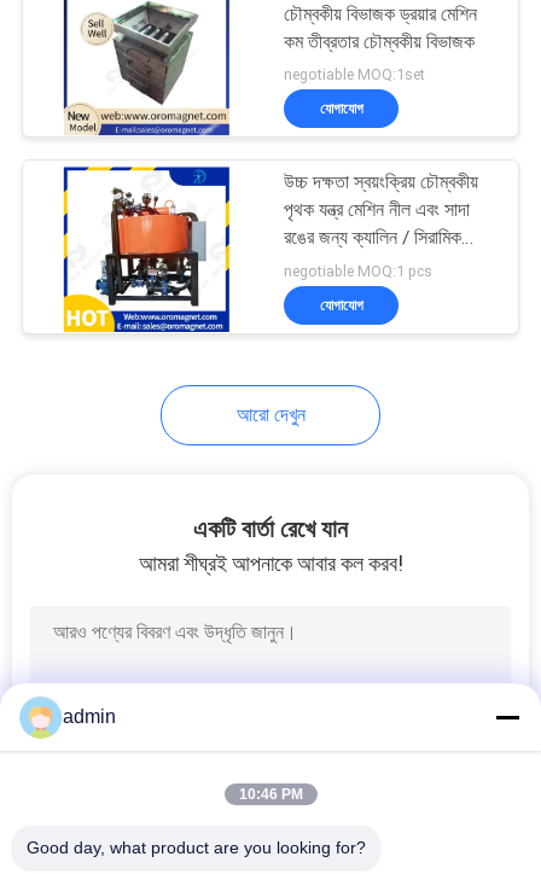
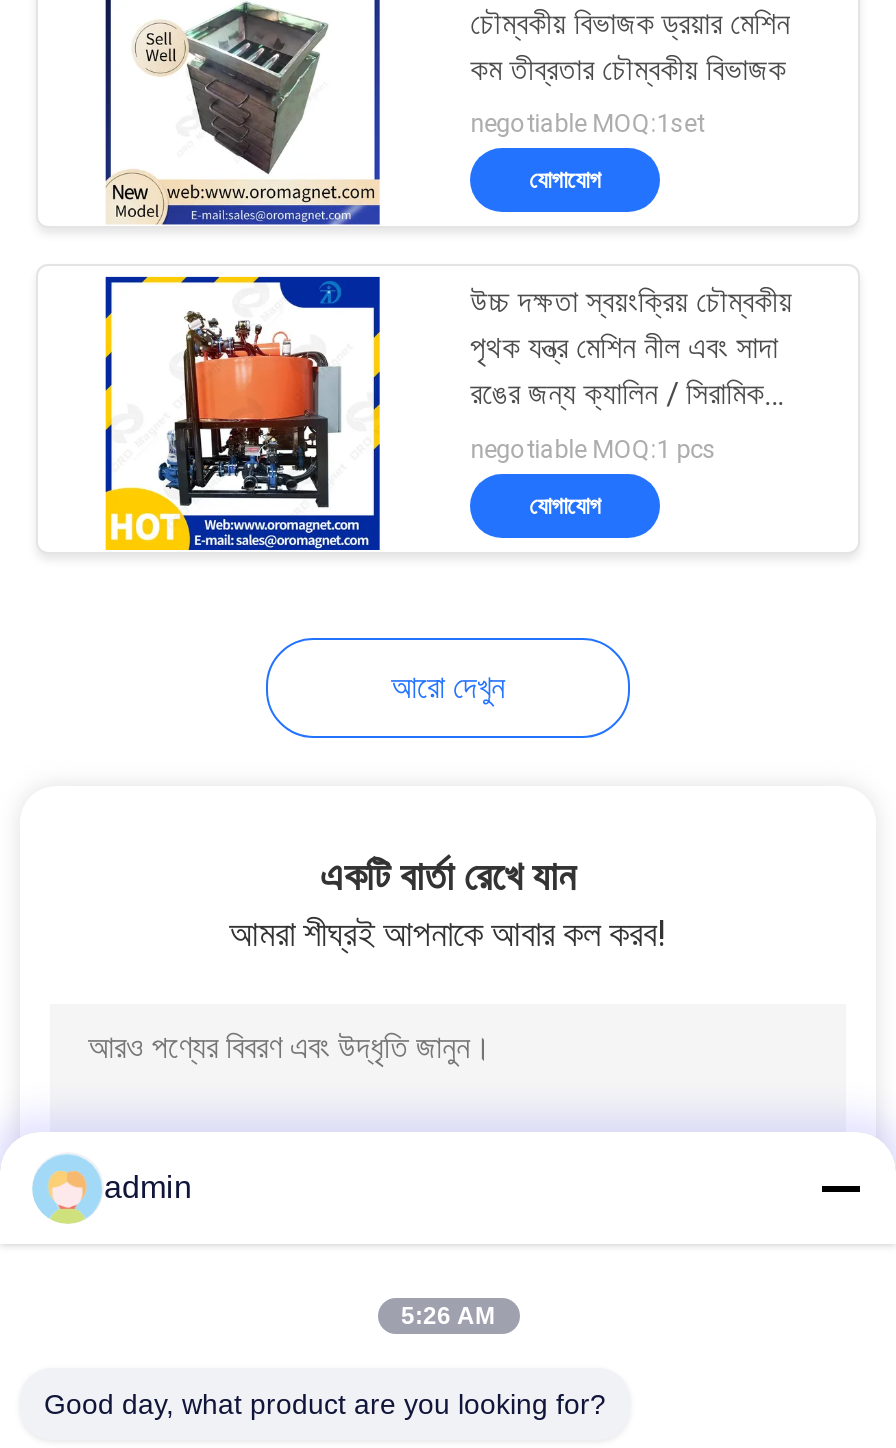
[238,786,303,803] 10:46 PM -> [401,1302,495,1330] 5:26 AM

